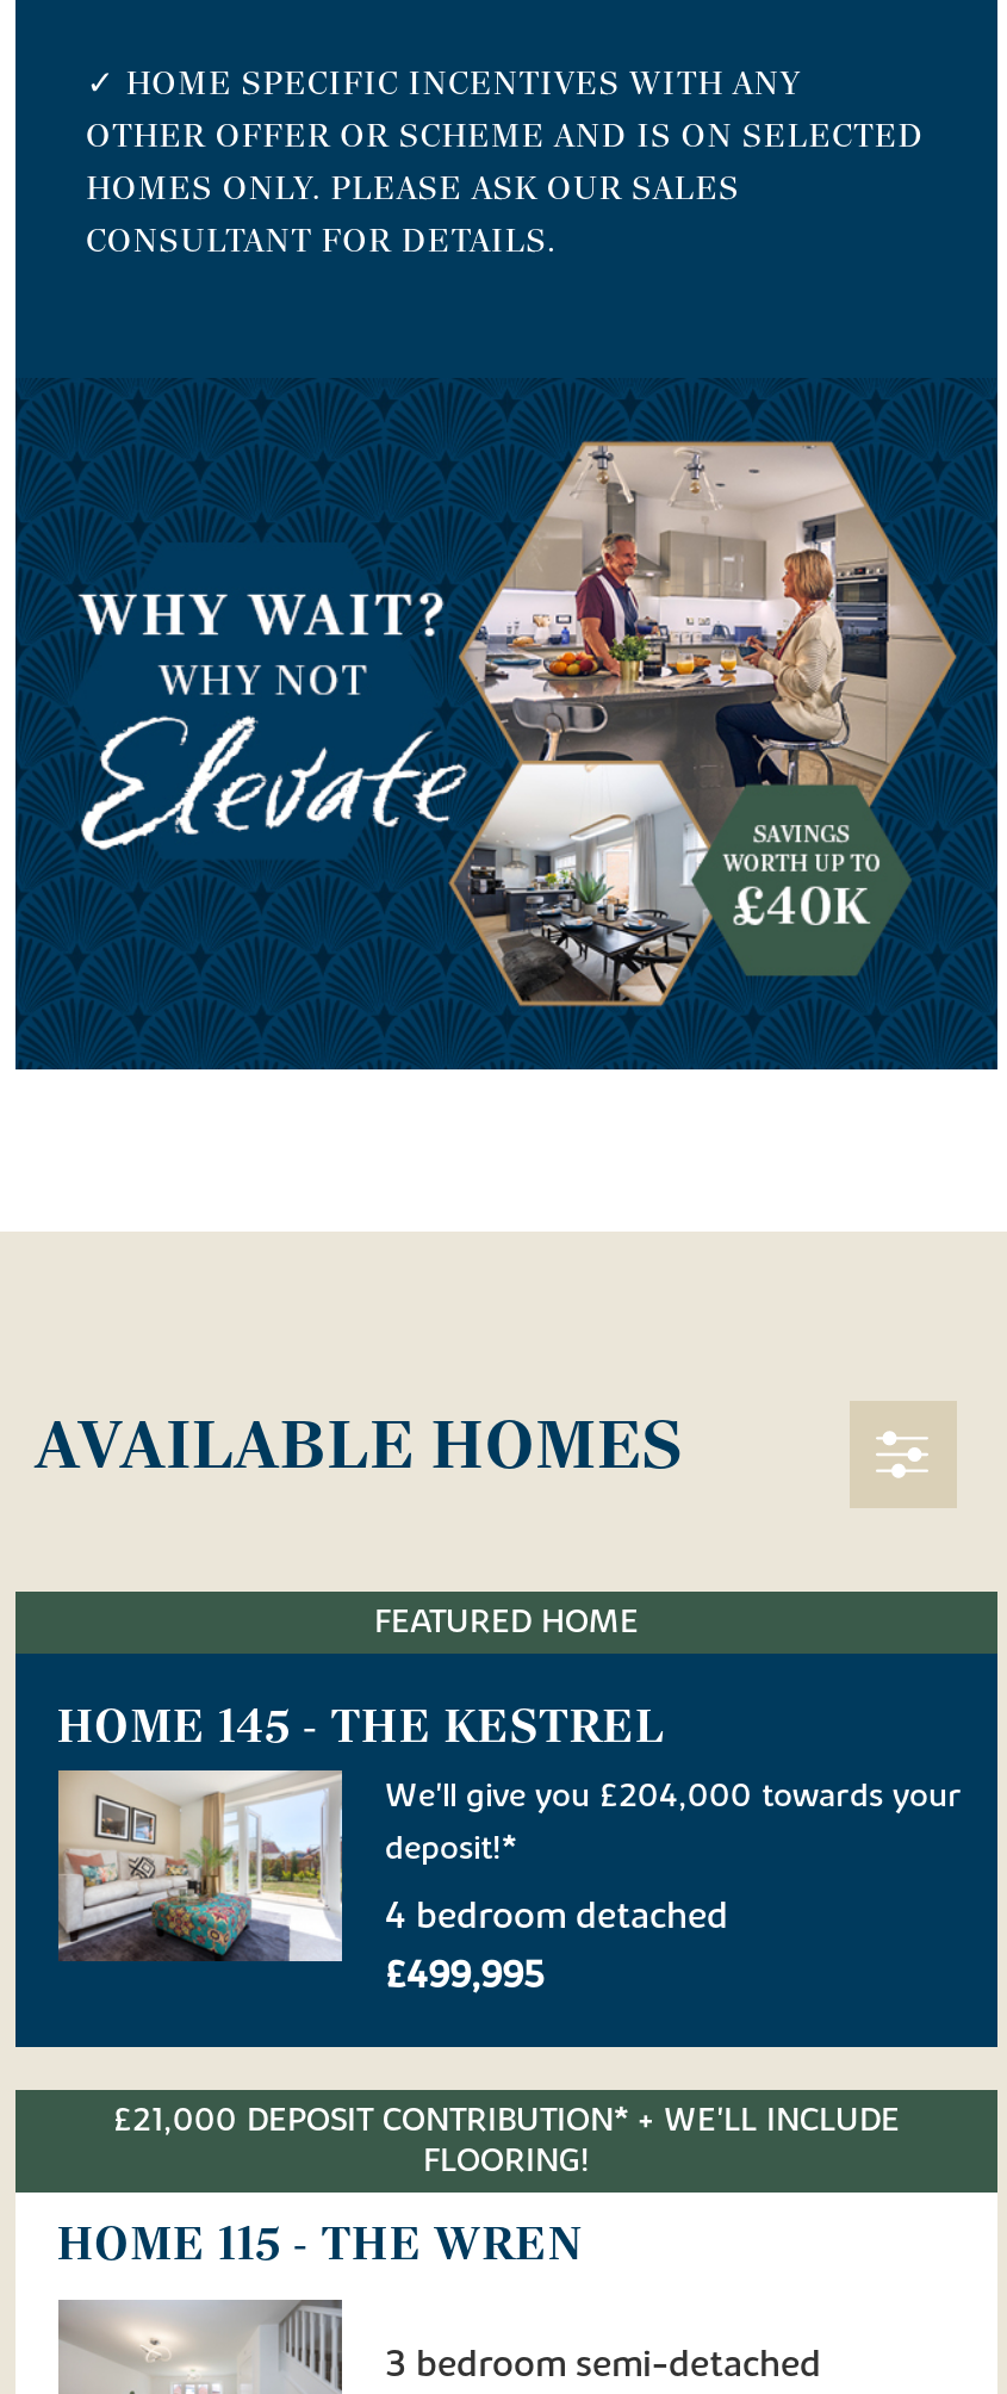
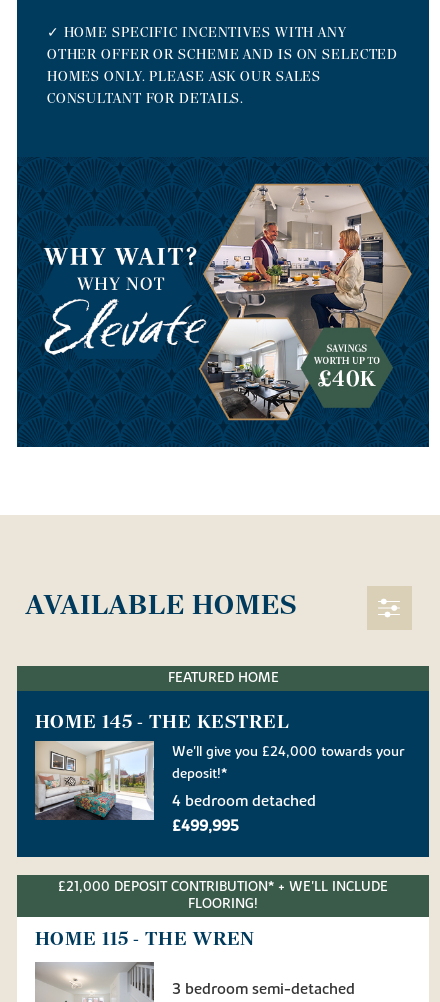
[385,1775,962,1818] We'll give you £204,000 towards your -> [172,743,405,761] We'll give you £24,000 towards your

